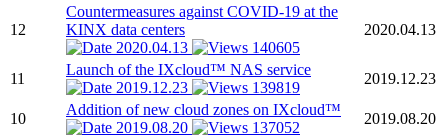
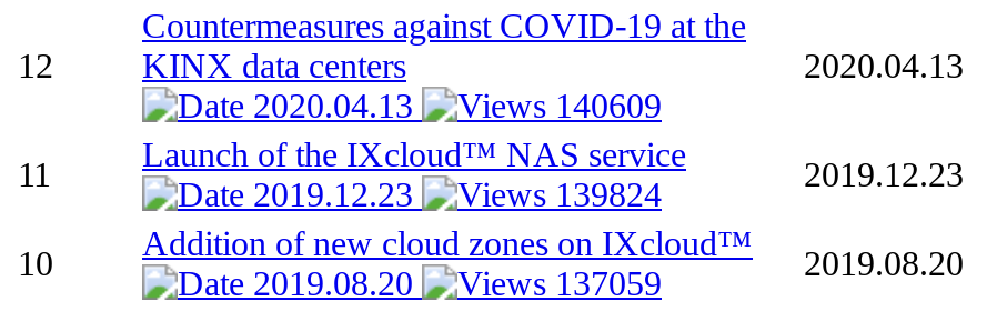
[248,39,300,56] 140605 -> [546,87,662,125] 140609
[248,79,300,96] 139819 -> [546,176,662,213] 139824
[248,119,300,136] 137052 -> [546,265,662,302] 137059

